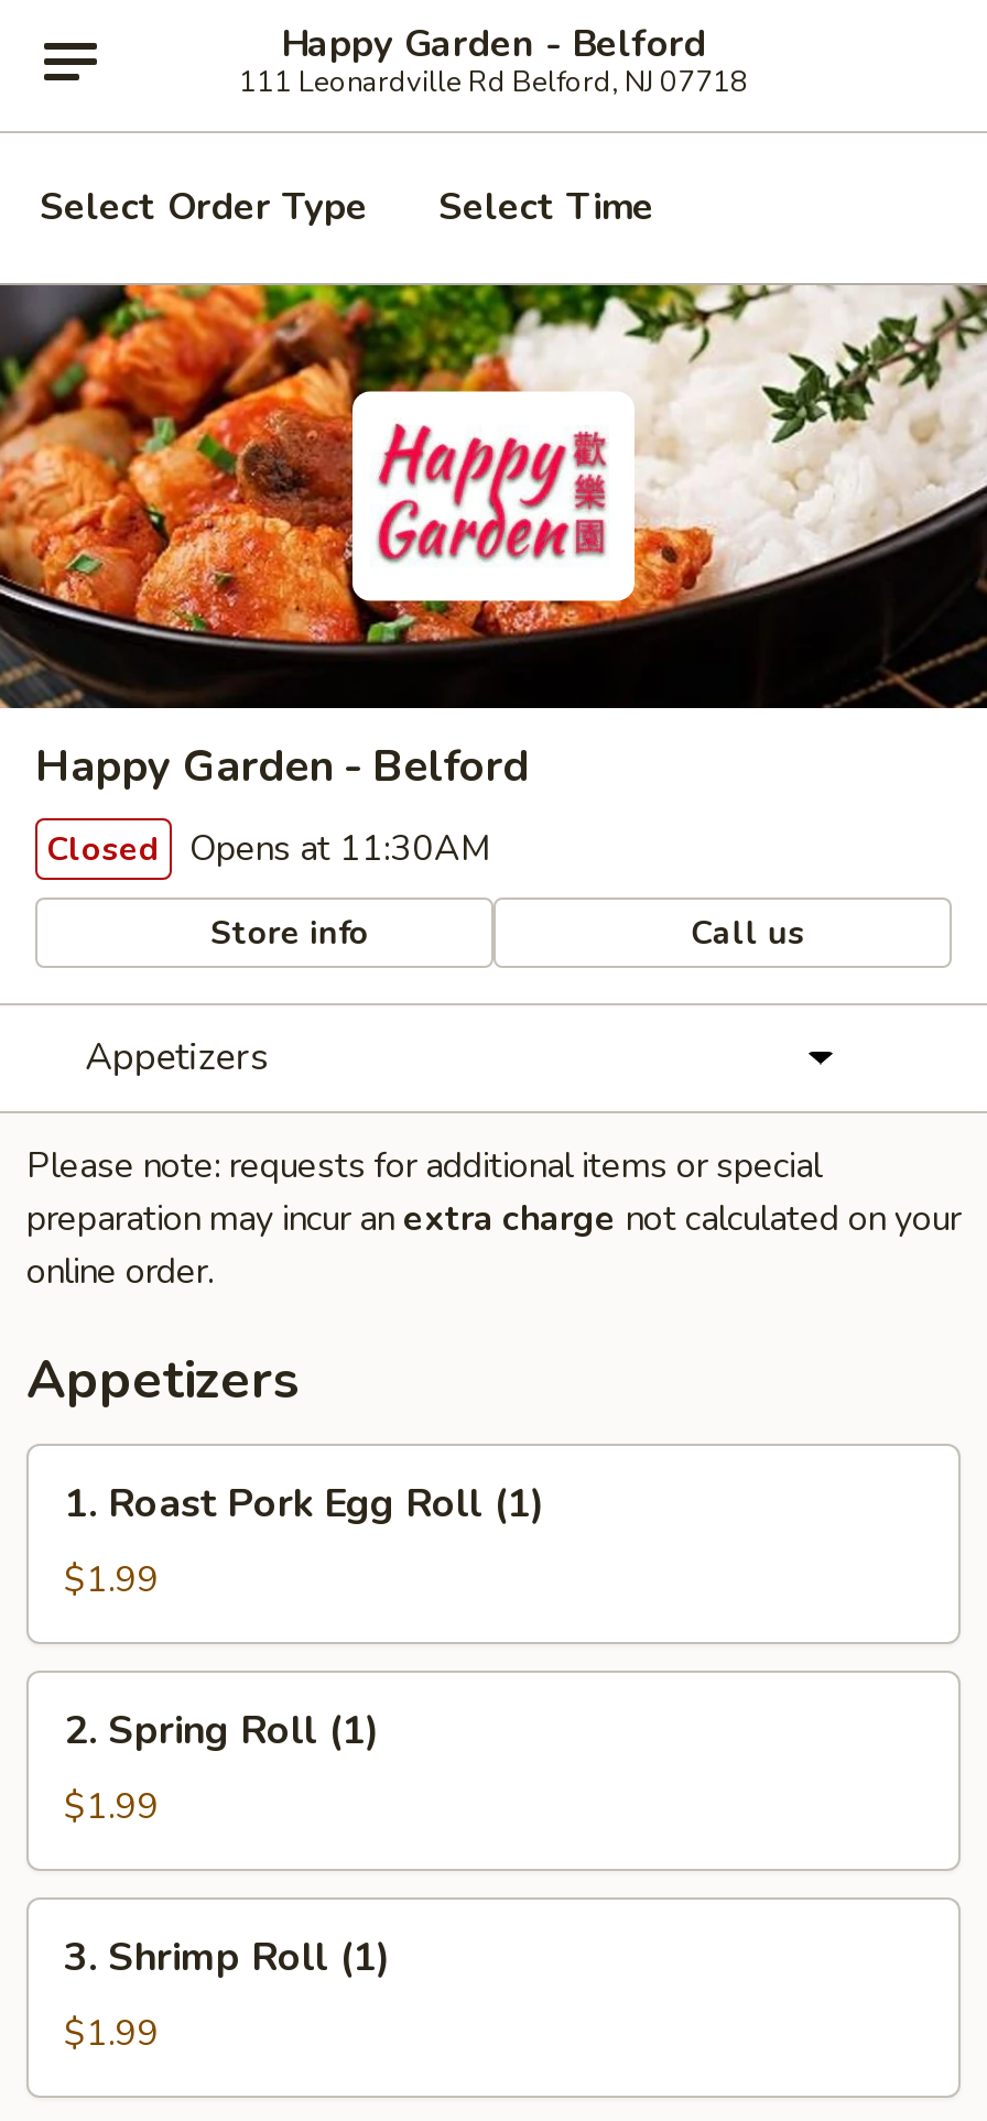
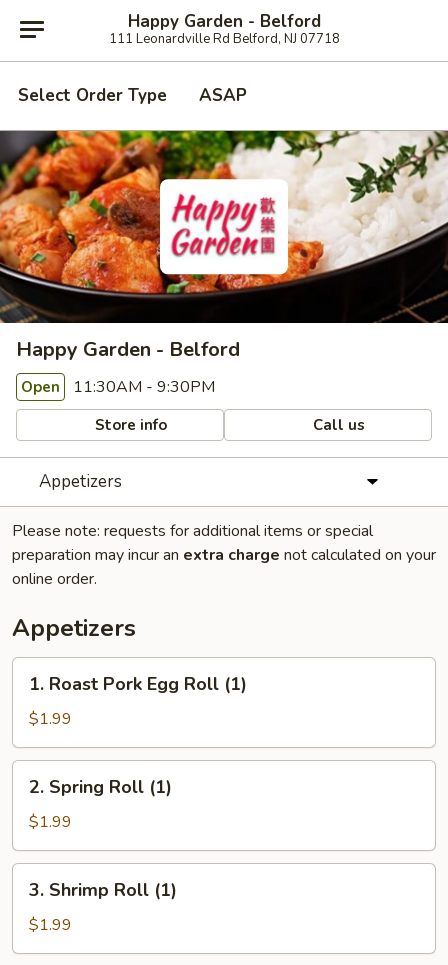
[438,182,654,232] Select Time -> [199,84,247,107] ASAP
[46,825,491,873] Closed Opens at 11:30AM -> [21,376,215,398] Open 11:30AM - 9:30PM

